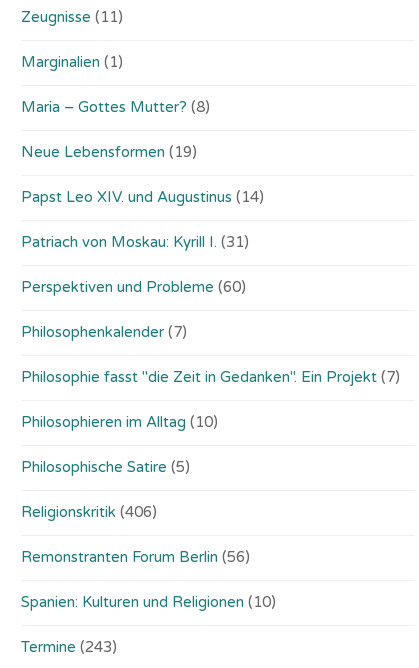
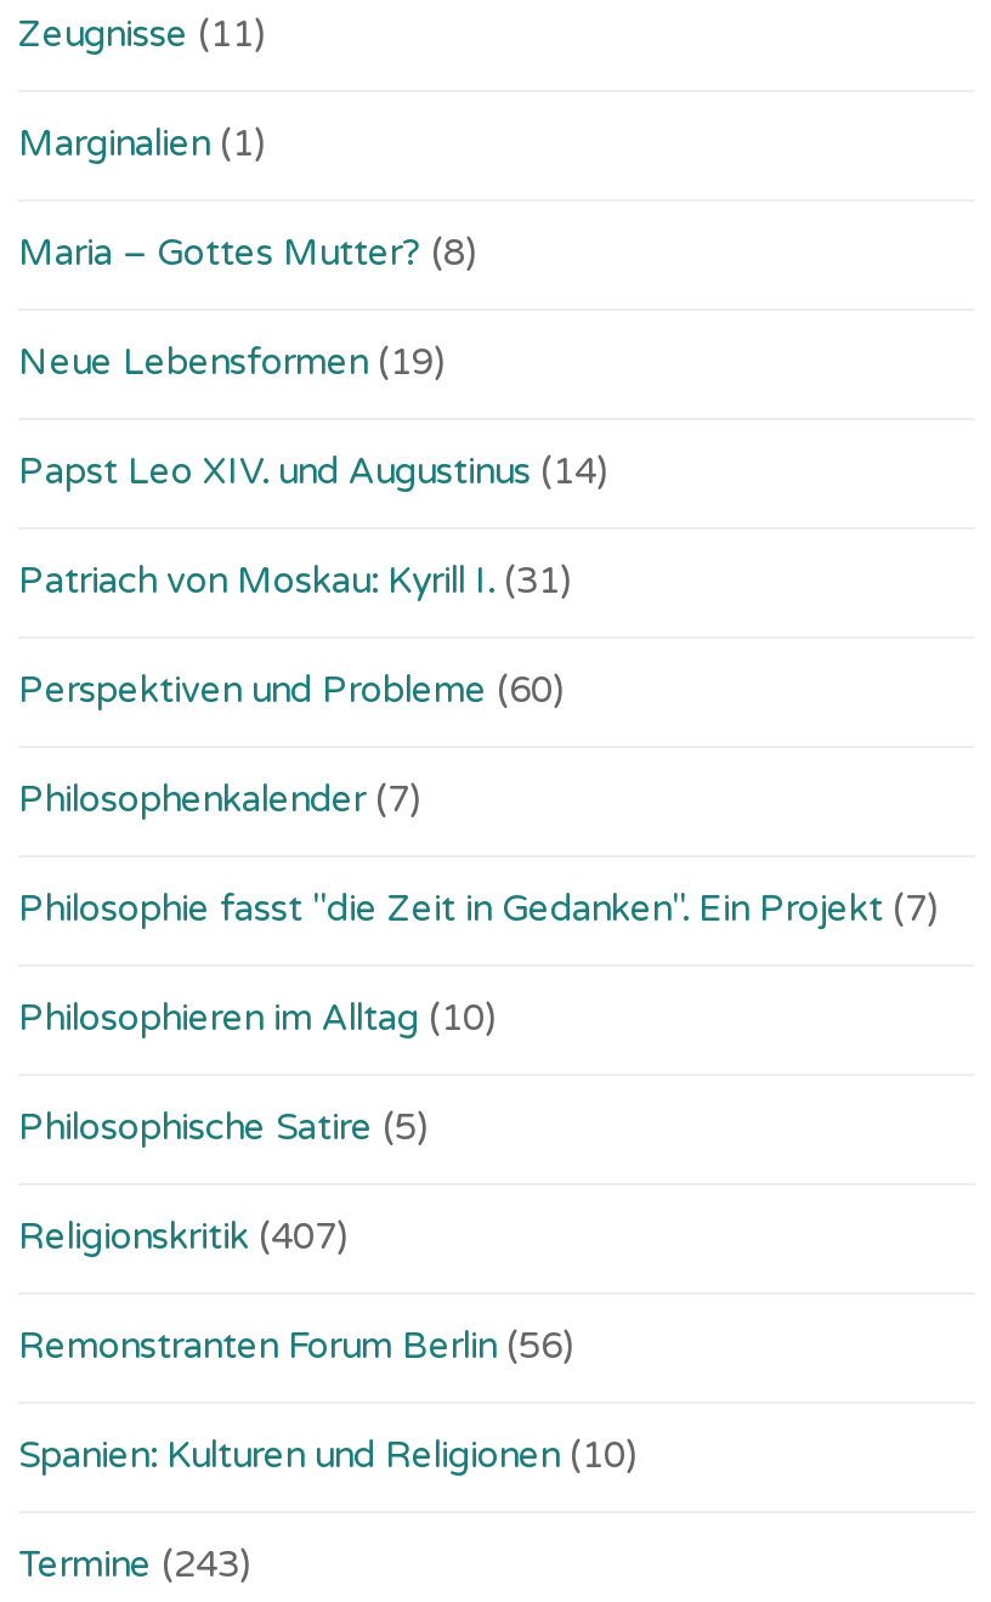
[21,503,157,521] Religionskritik (406) -> [18,1214,349,1258] Religionskritik (407)

